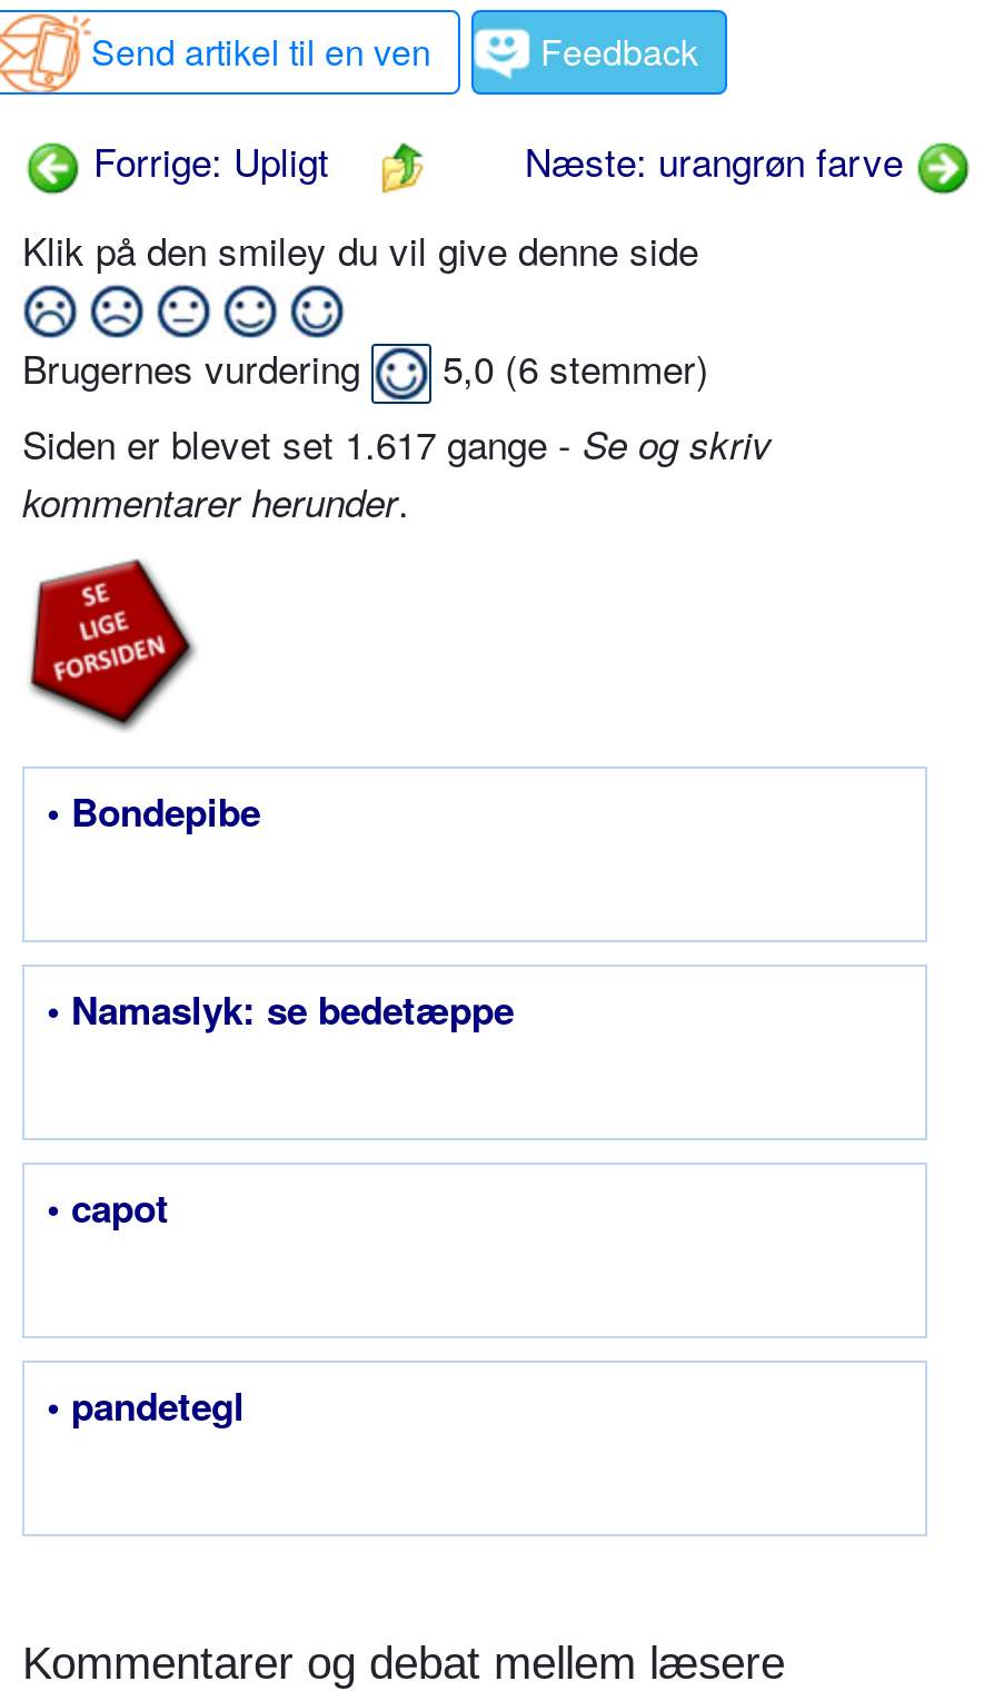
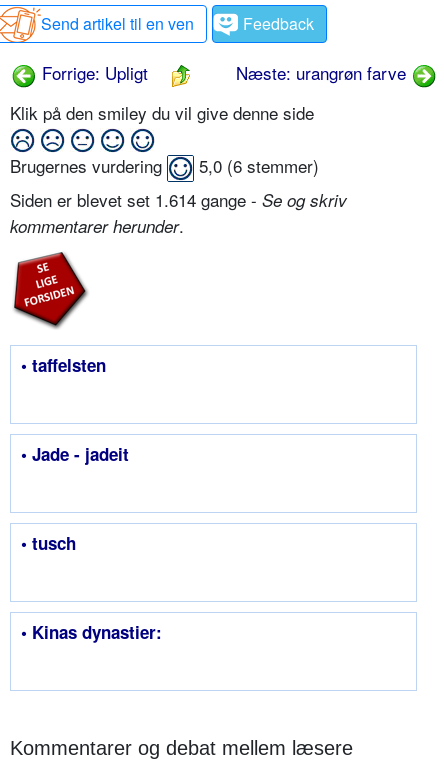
[22,416,772,471] Siden er blevet set 1.617 gange - Se og skriv -> [10,187,347,212] Siden er blevet set 1.614 gange - Se og skriv
[47,785,260,839] • Bondepibe -> [21,353,106,377] • taffelsten
[47,983,514,1037] • Namaslyk: se bedetæppe -> [21,442,129,466] • Jade - jadeit
[47,1181,169,1235] • capot -> [21,531,76,555] • tusch
[47,1379,245,1433] • pandetegl -> [21,620,162,644] • Kinas dynastier:

